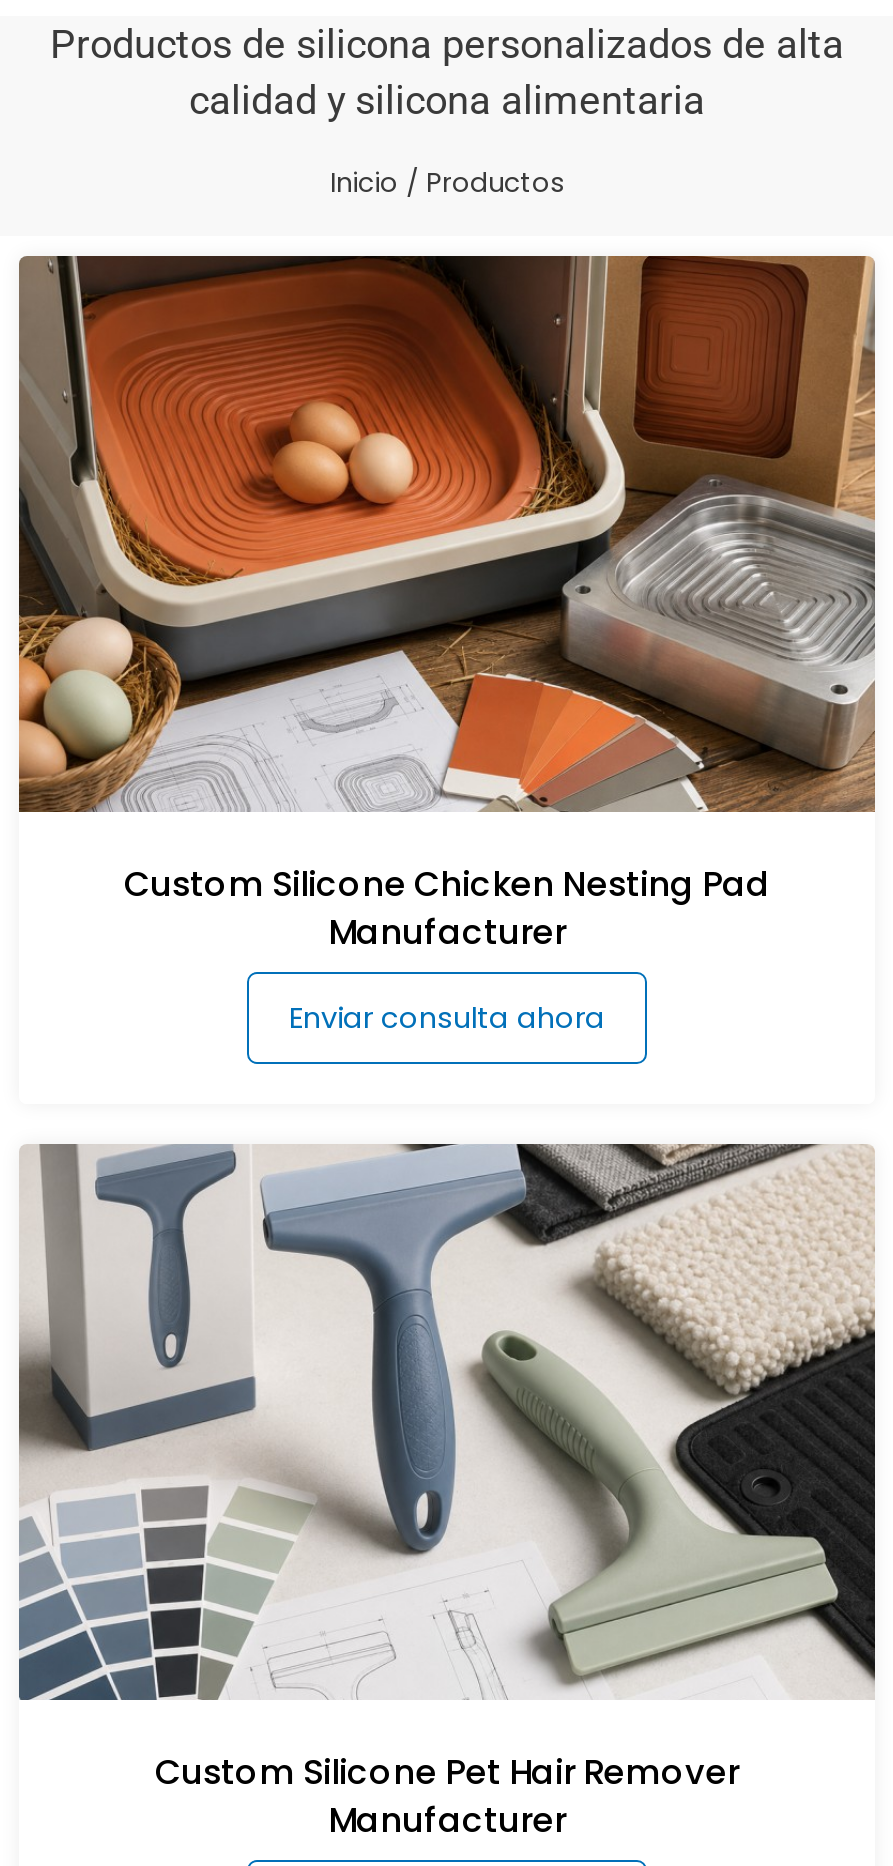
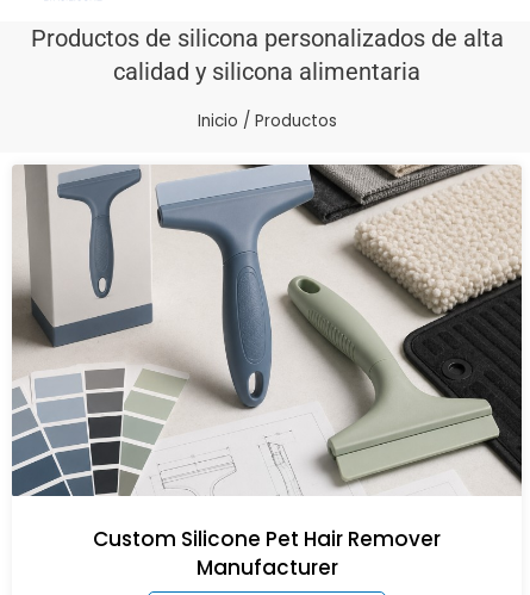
[17,254,877,1038] [image] | Custom Silicone Chicken Nesting Pad | Manufacturer | Enviar consulta ahora -> none

